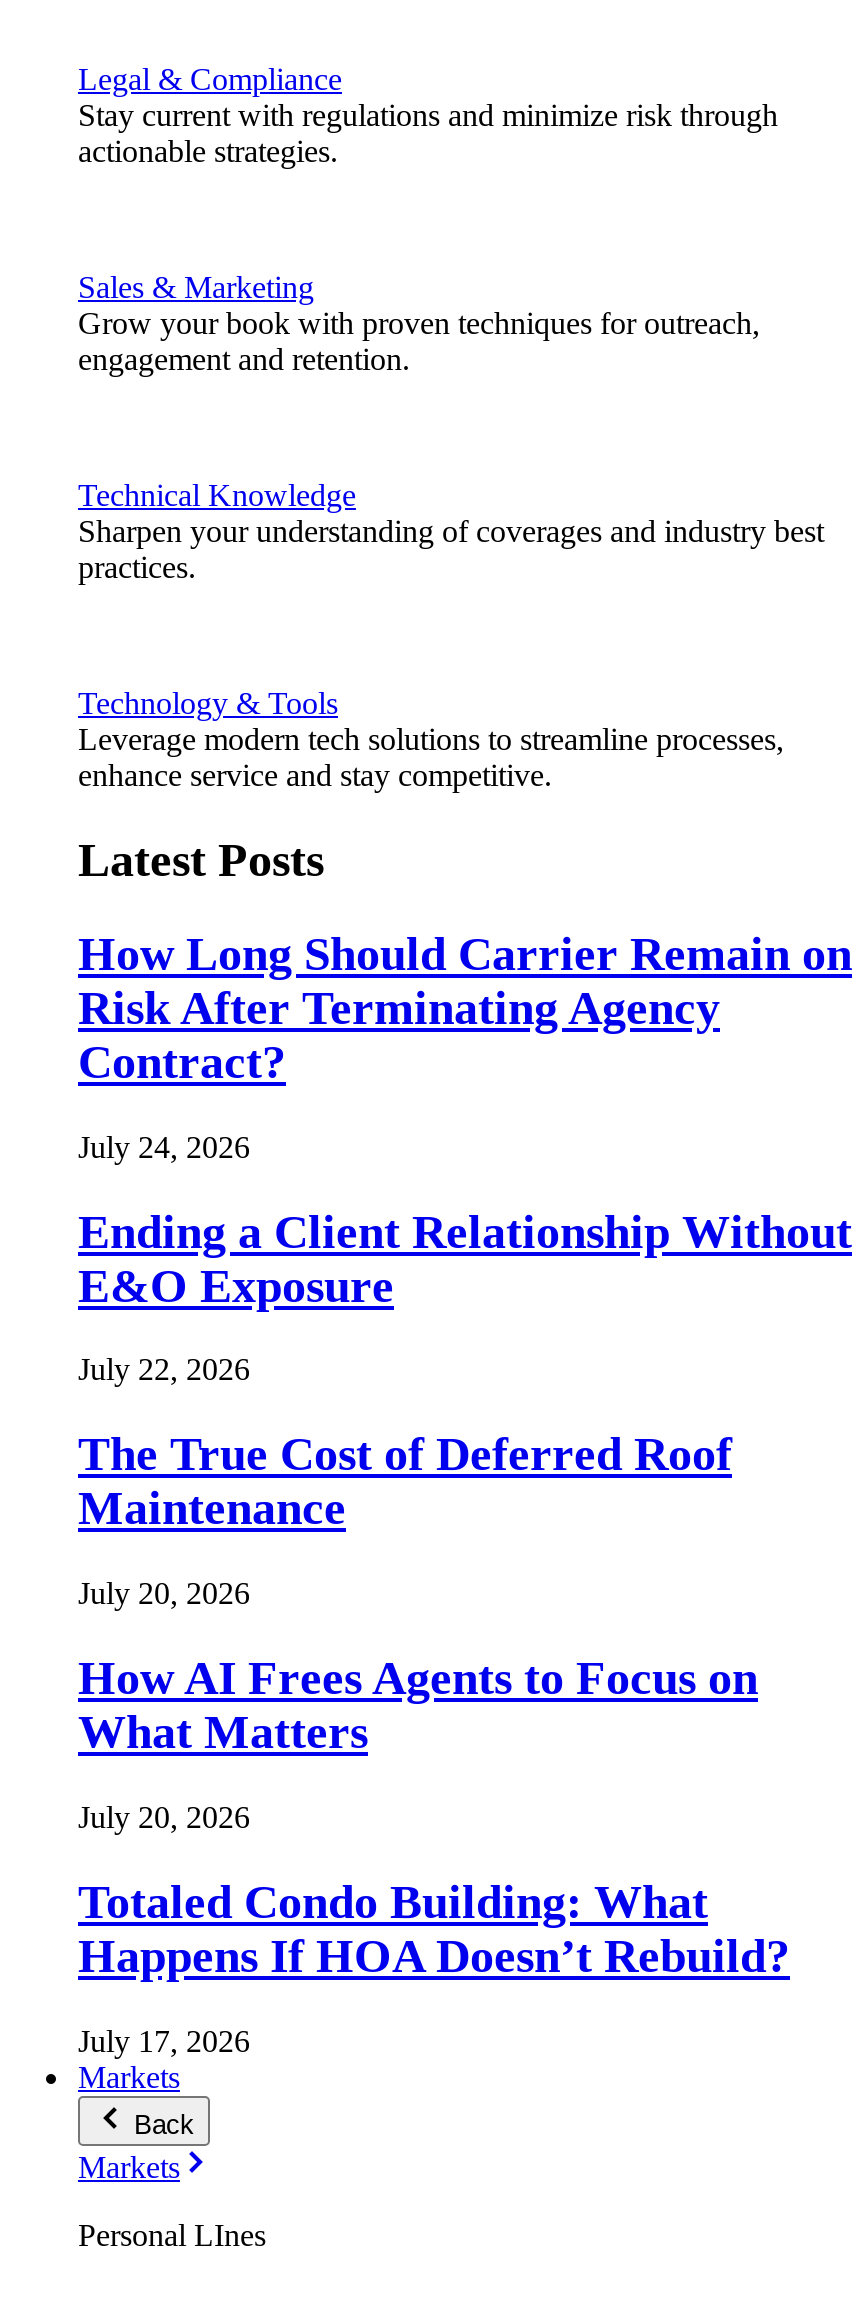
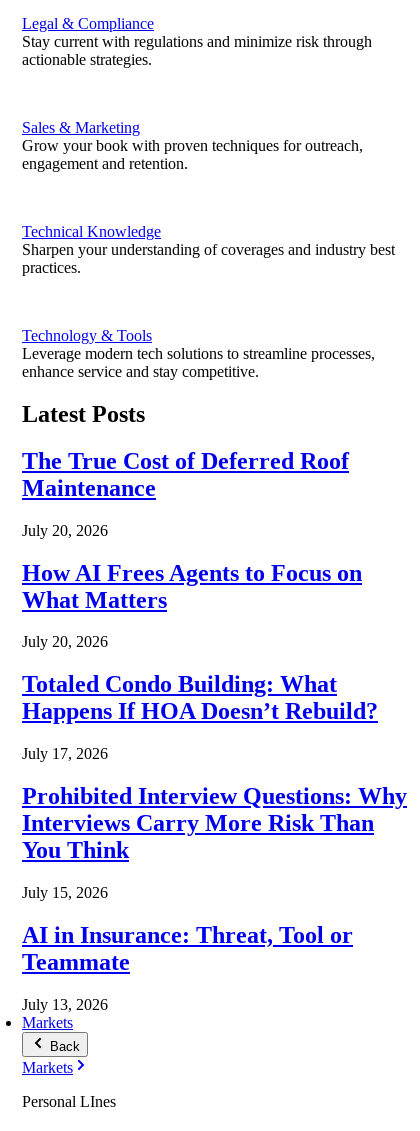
[78,927,852,1387] How Long Should Carrier Remain on | Risk After Terminating Agency | Contract? | July 24, 2026 | Ending a Client Relationship Without | E&O Exposure | July 22, 2026 -> none
moved [78,1429,790,2058] -> [22,448,378,762]: The True Cost of Deferred Roof | Maintenance | July 20, 2026 | ... | Happens If HOA Doesn’t Rebuild? | July 17, 2026
none -> [22,783,407,1013] Prohibited Interview Questions: Why | Interviews Carry More Risk Than | You Think | July 15, 2026 | AI in Insurance: Threat, Tool or | Teammate | July 13, 2026

